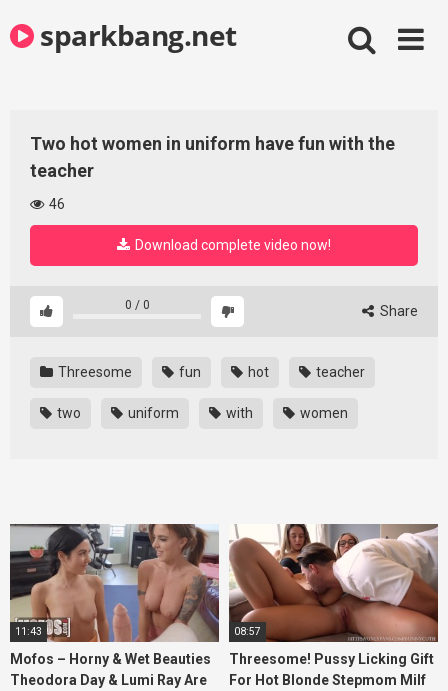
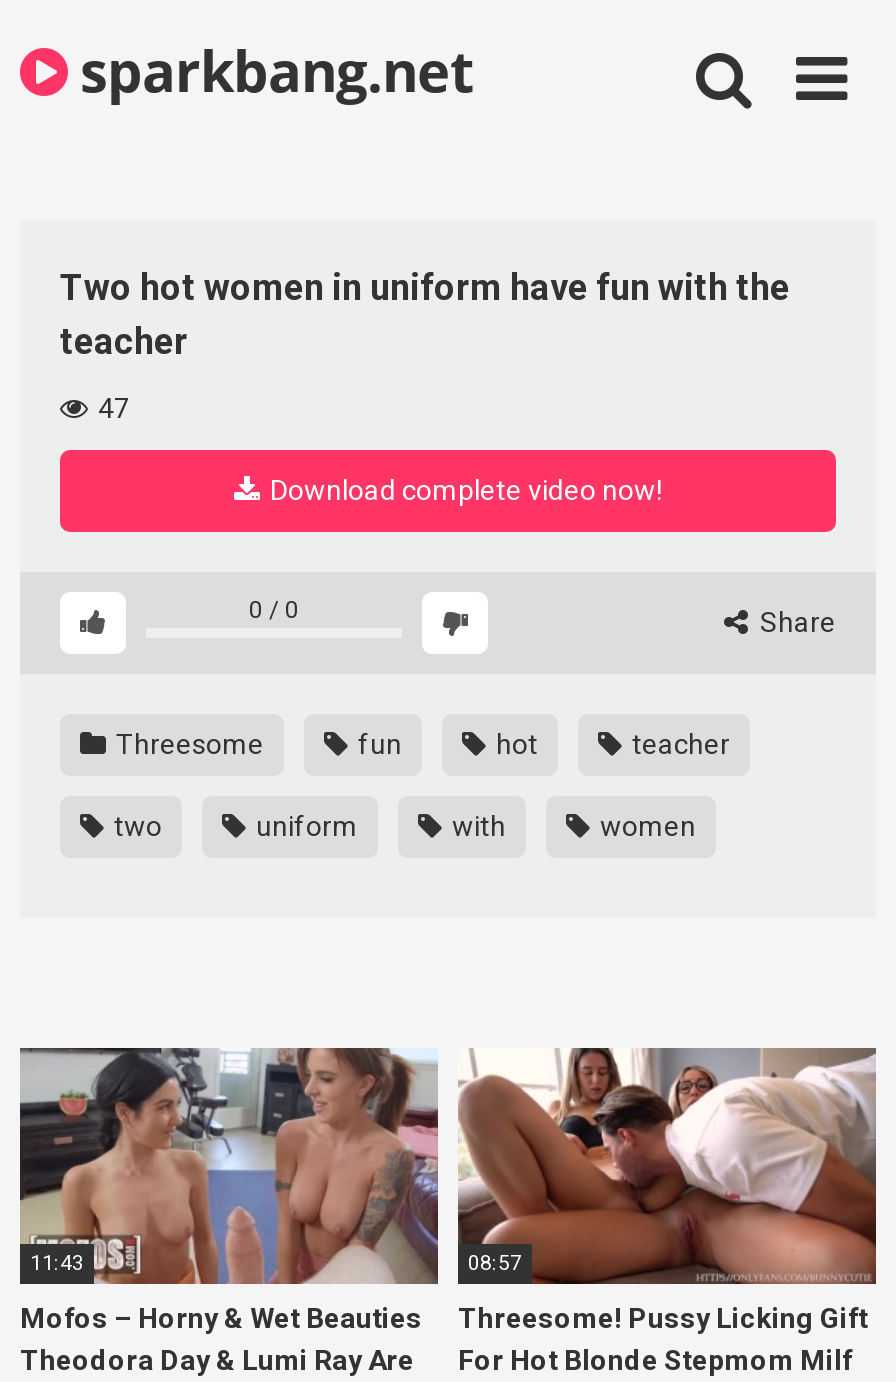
[46,196,65,212] 46 -> [92,392,130,424] 47

